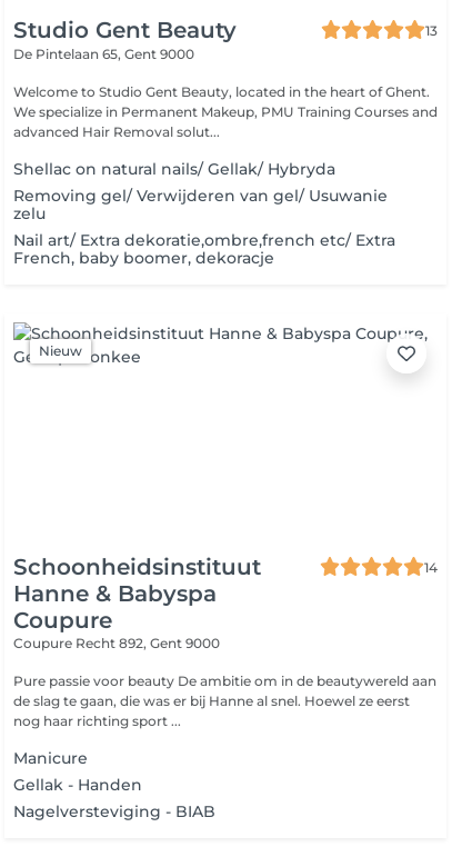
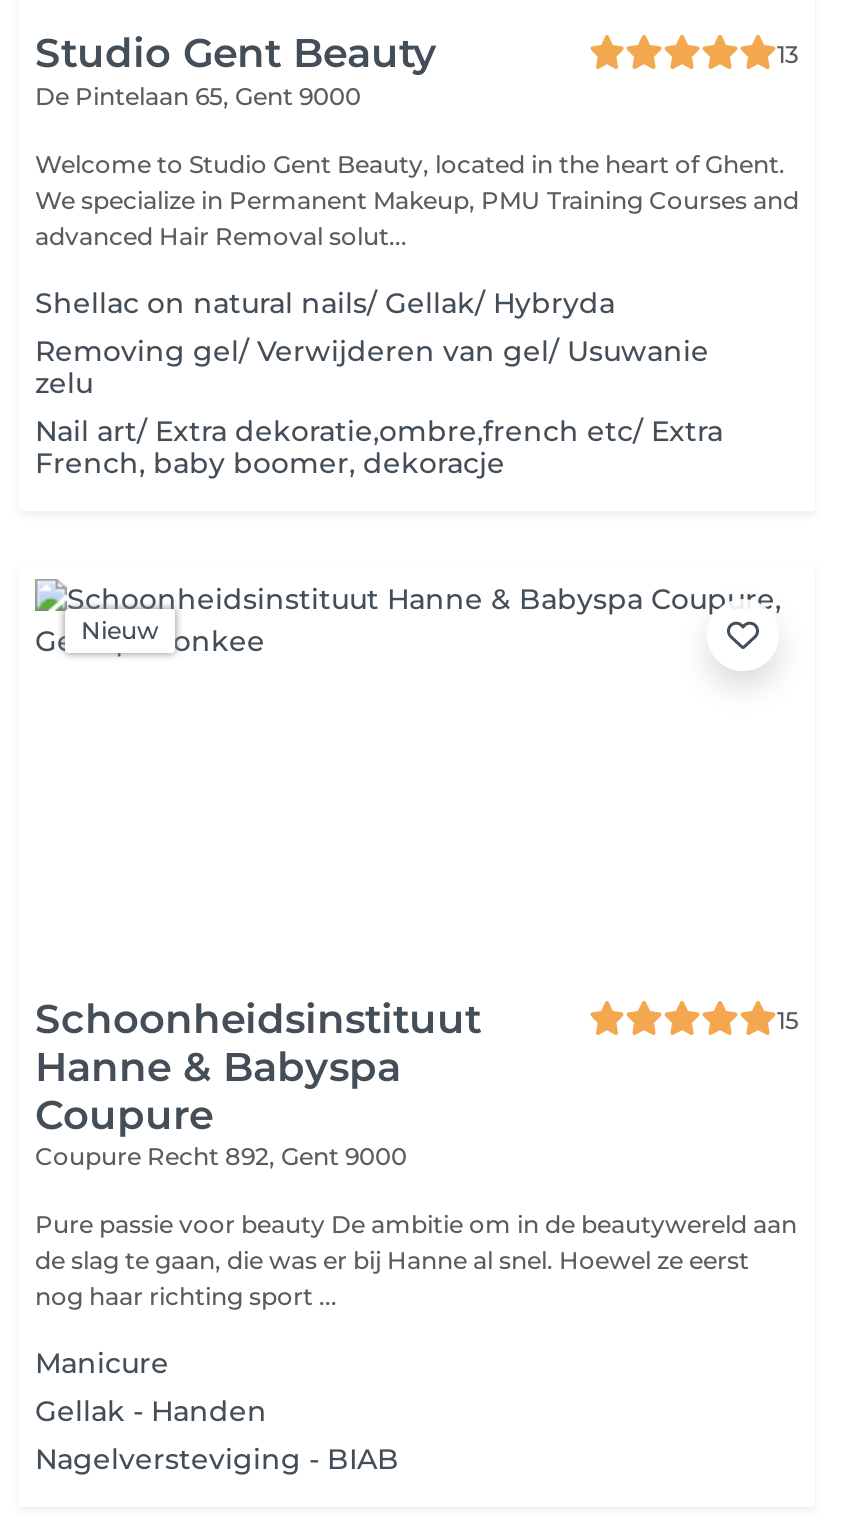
[424,559,438,576] 14 -> [777,1005,799,1035] 15

